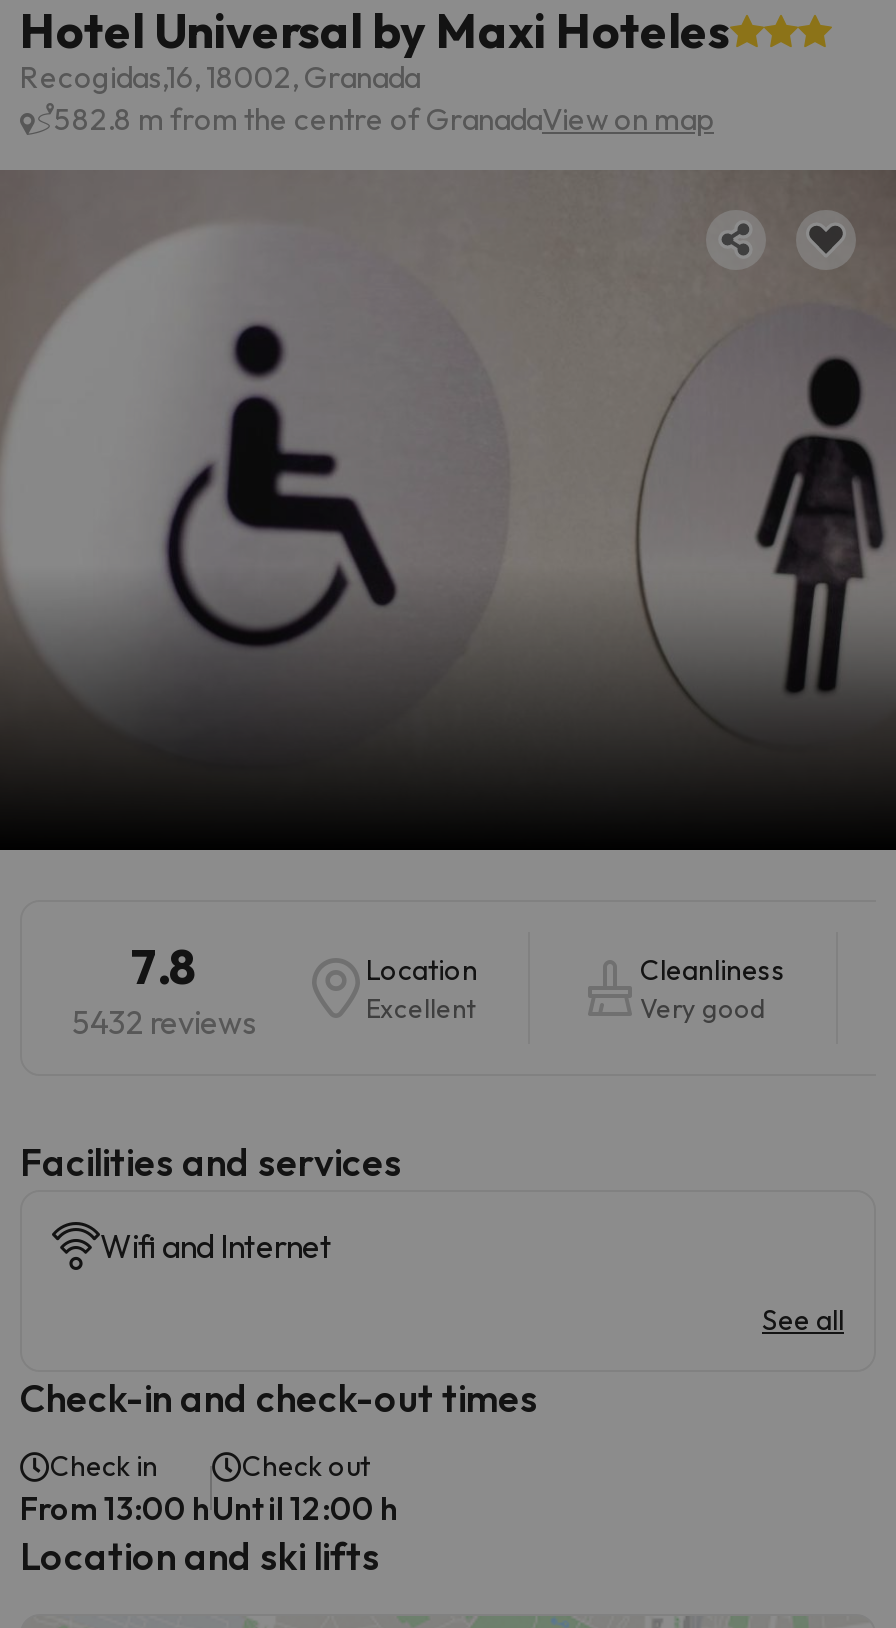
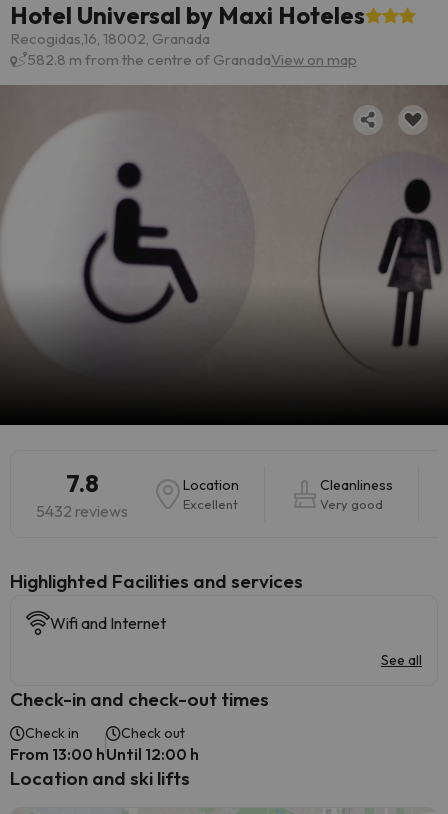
[20,1138,402,1186] Facilities and services -> [10,569,303,593] Highlighted Facilities and services

